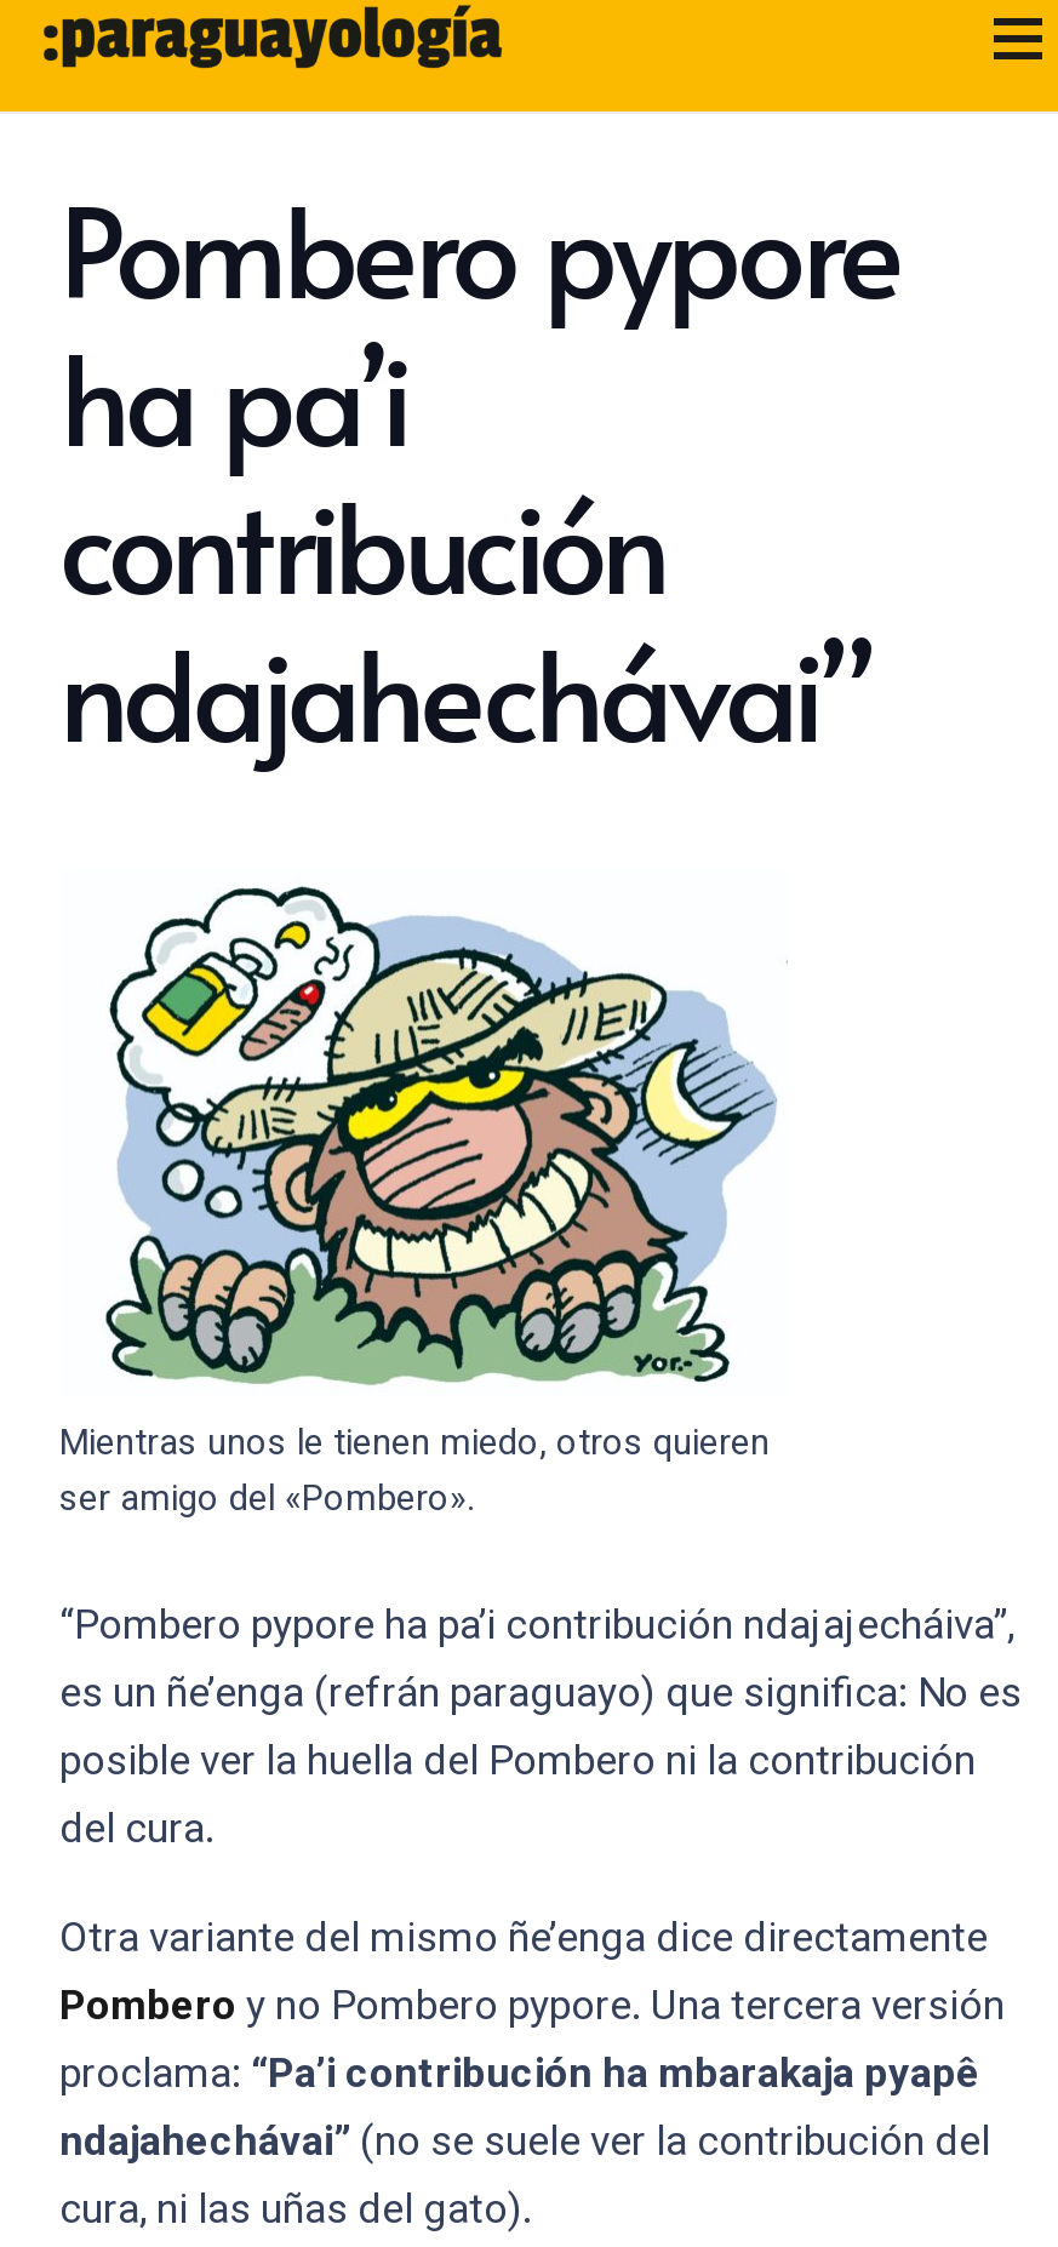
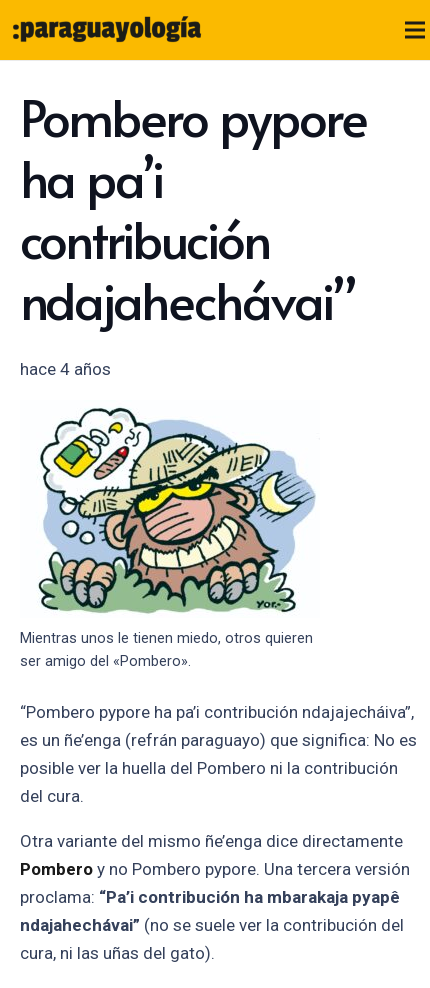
none -> [19,359,110,379] hace 4 años

